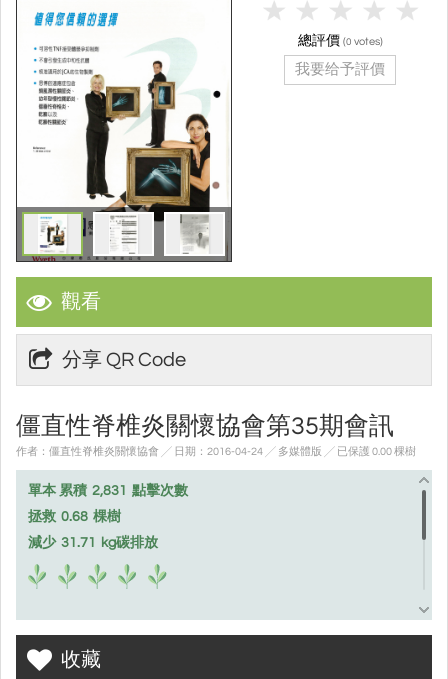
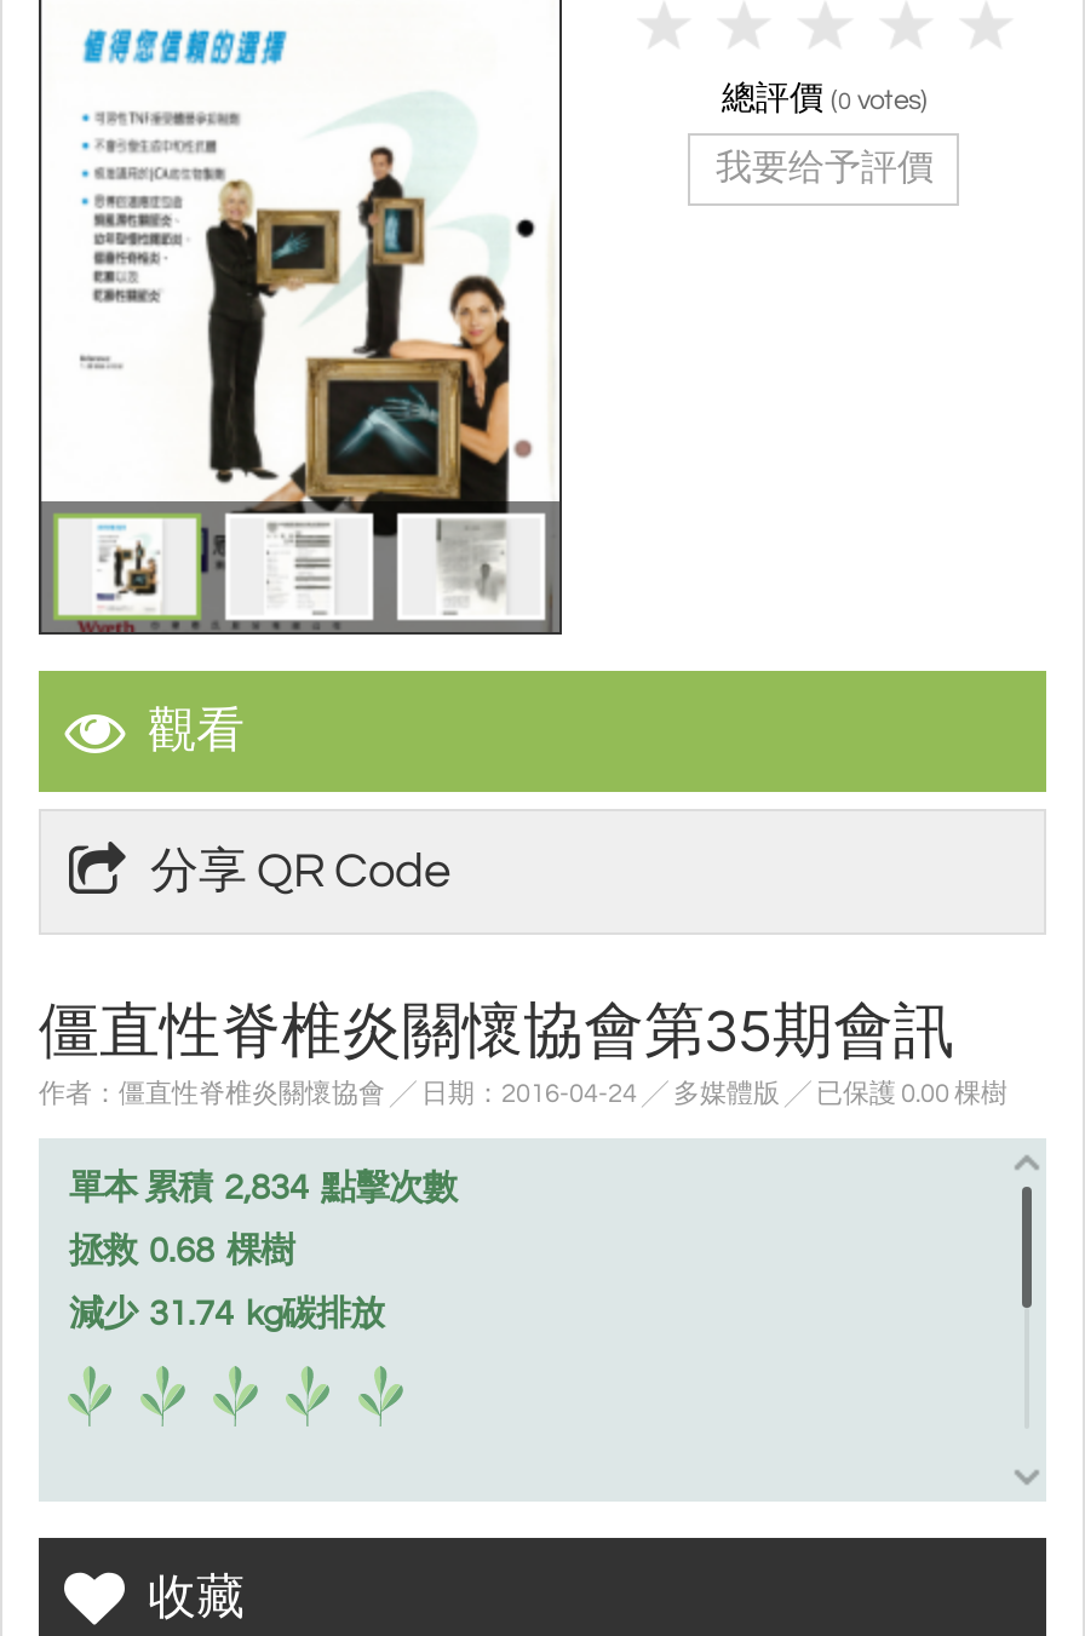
[28,483,188,498] 單本 累積 2,831 點擊次數 -> [69,1171,457,1207] 單本 累積 2,834 點擊次數
[28,535,158,550] 減少 31.71 kg碳排放 -> [69,1297,384,1333] 減少 31.74 kg碳排放

